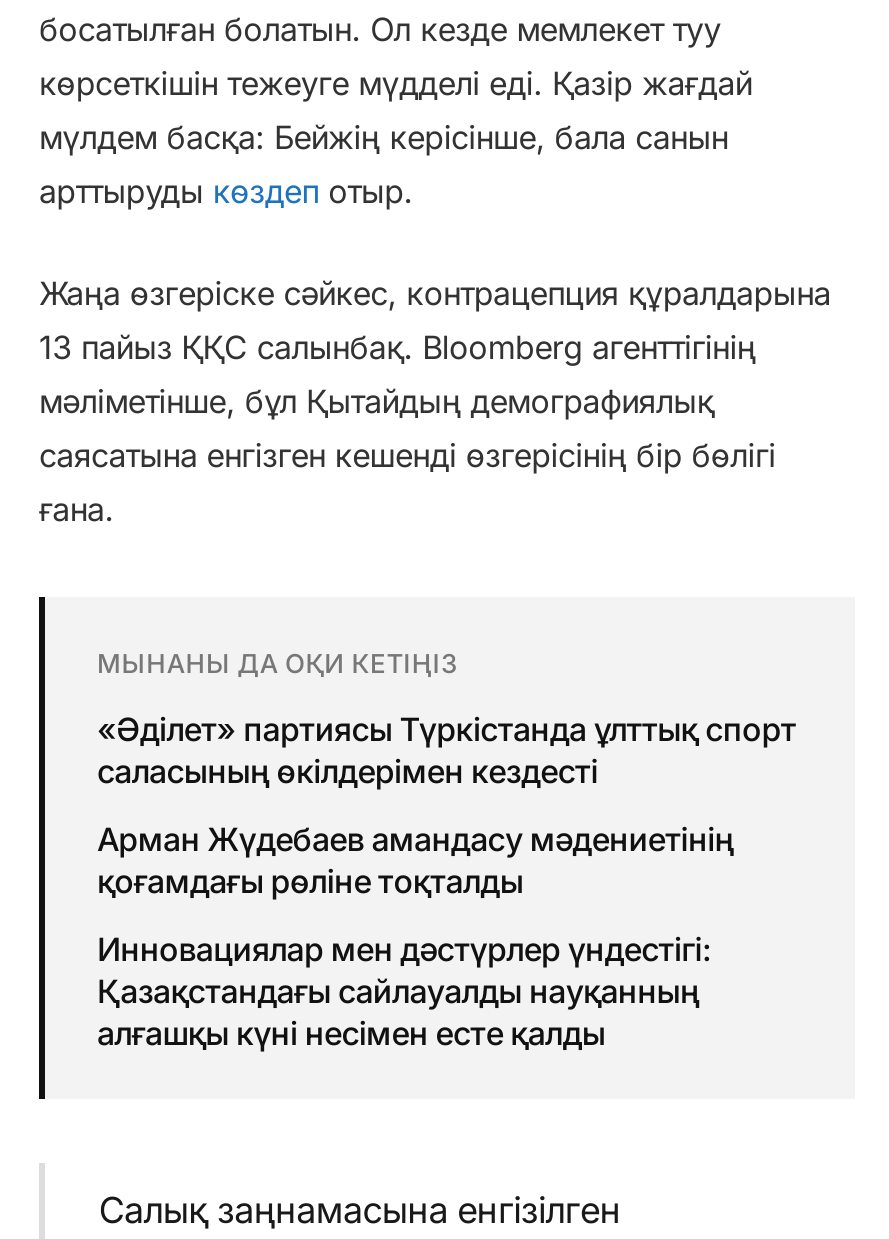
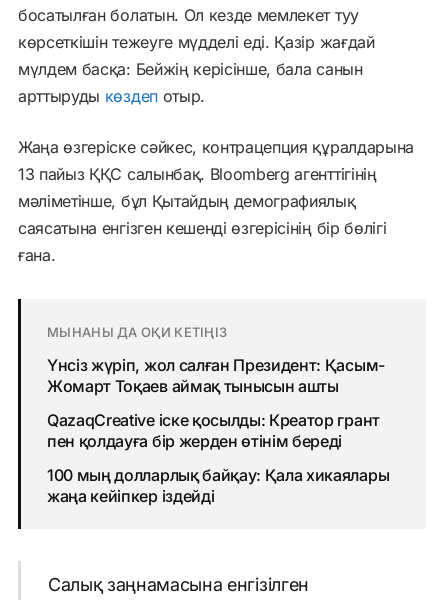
[97,708,796,790] «Әділет» партиясы Түркістанда ұлттық спорт | саласының өкілдерімен кездесті -> [47,355,385,396] Үнсіз жүріп, жол салған Президент: Қасым- | Жомарт Тоқаев аймақ тынысын ашты
[97,818,734,900] Арман Жүдебаев амандасу мәдениетінің | қоғамдағы рөліне тоқталды -> [47,410,380,451] QazaqCreative іске қосылды: Креатор грант | пен қолдауға бір жерден өтінім береді
[97,928,711,1052] Инновациялар мен дәстүрлер үндестігі: | Қазақстандағы сайлауалды науқанның | алғашқы күні несімен есте қалды -> [47,465,389,506] 100 мың долларлық байқау: Қала хикаялары | жаңа кейіпкер іздейді

